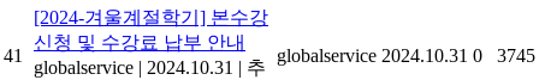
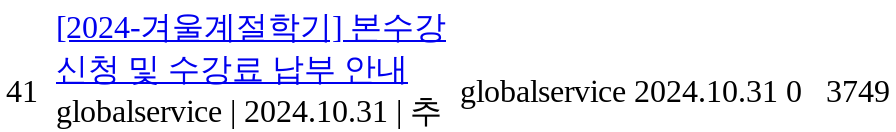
[277,45,535,66] globalservice 2024.10.31 0 3745 -> [460,74,890,108] globalservice 2024.10.31 0 3749

